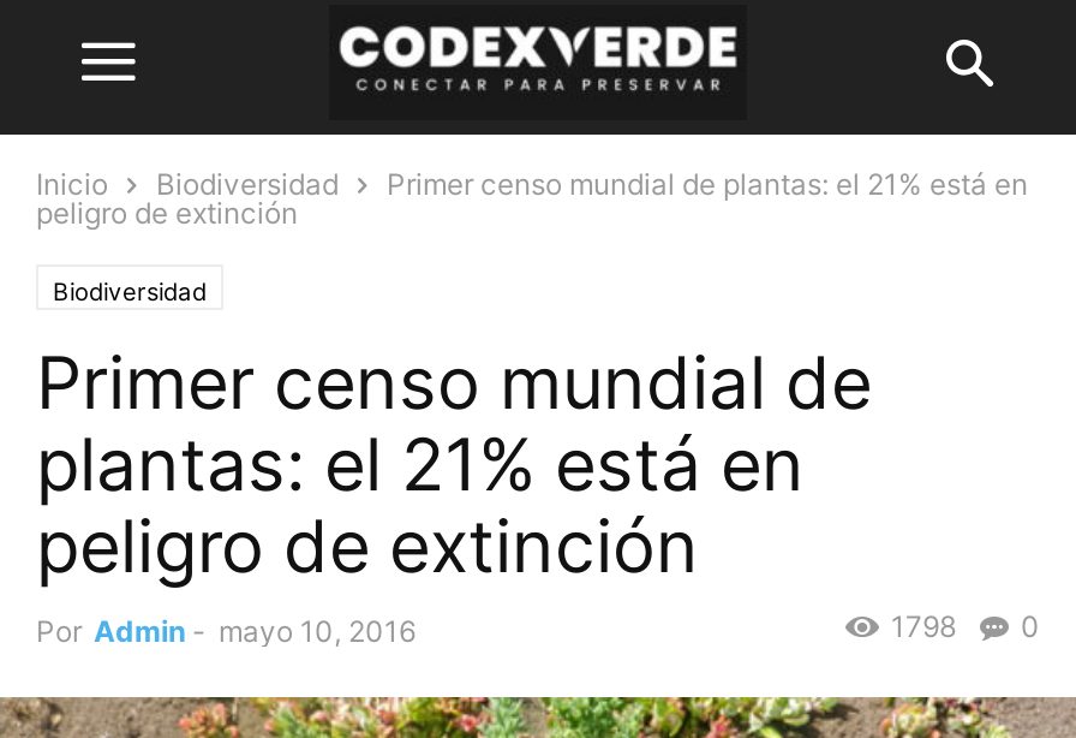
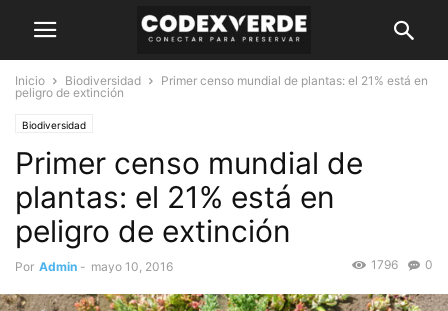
[891,608,1040,644] 1798 0 -> [371,257,433,272] 1796 0

